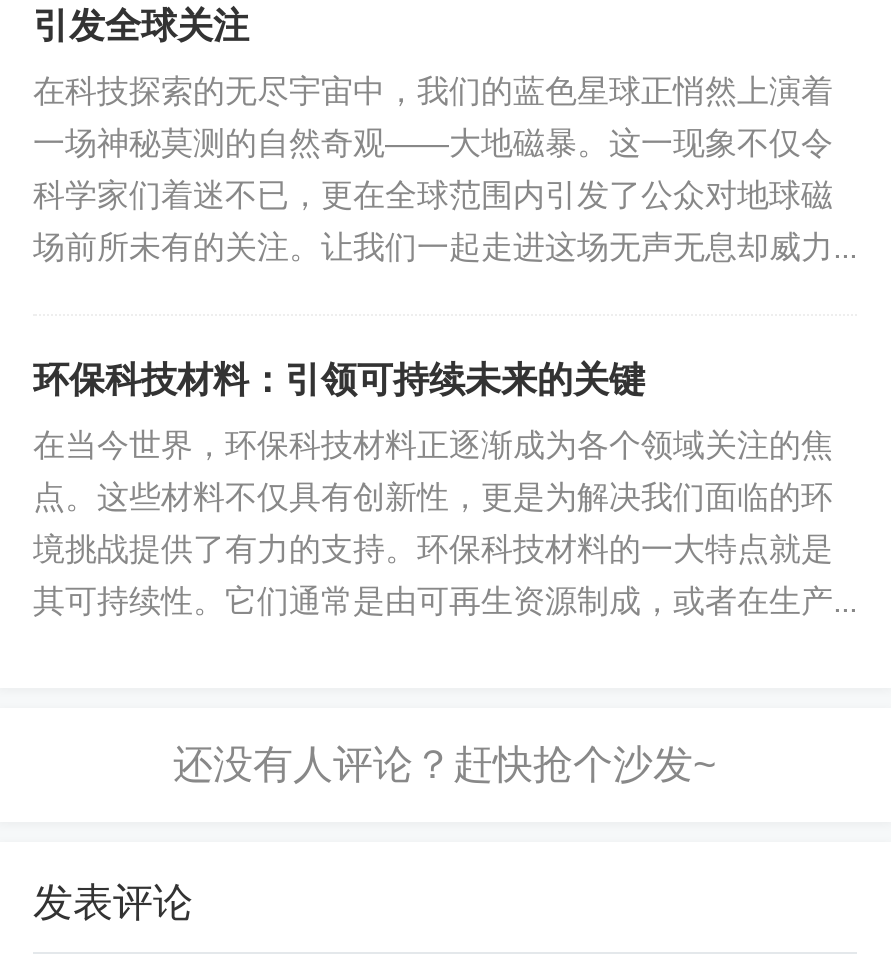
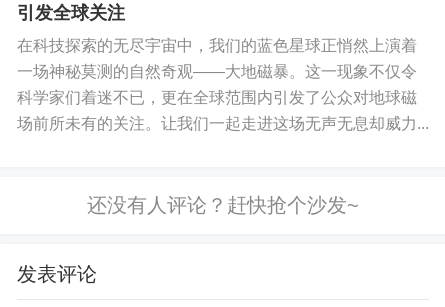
[33,360,857,618] 环保科技材料：引领可持续未来的关键 | 在当今世界，环保科技材料正逐渐成为各个领域关注的焦 | 点。这些材料不仅具有创新性，更是为解决我们面临的环 | 境挑战提供了有力的支持。环保科技材料的一大特点就是 | 其可持续性。它们通常是由可再生资源制成，或者在生产... -> none

